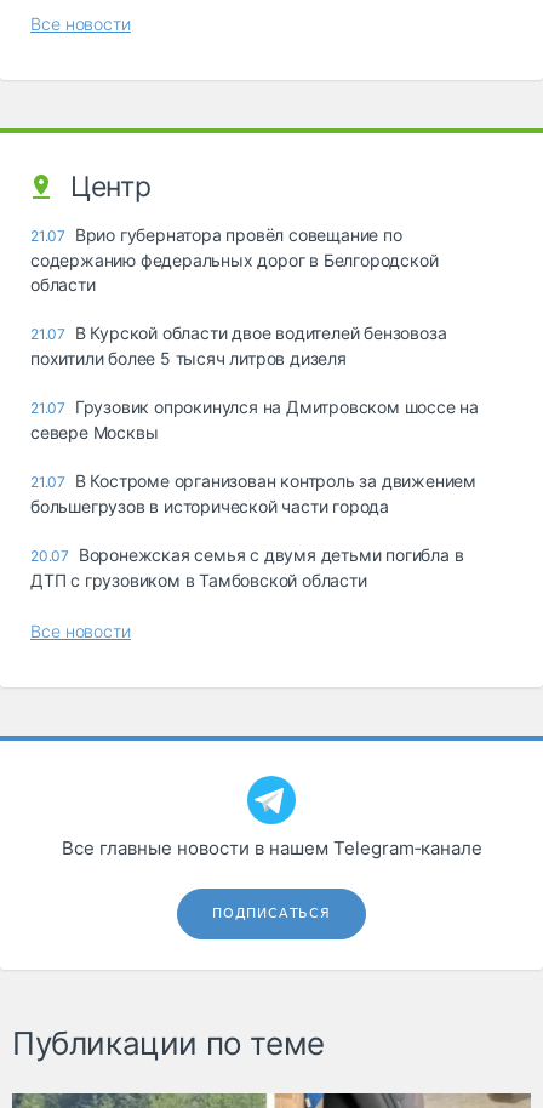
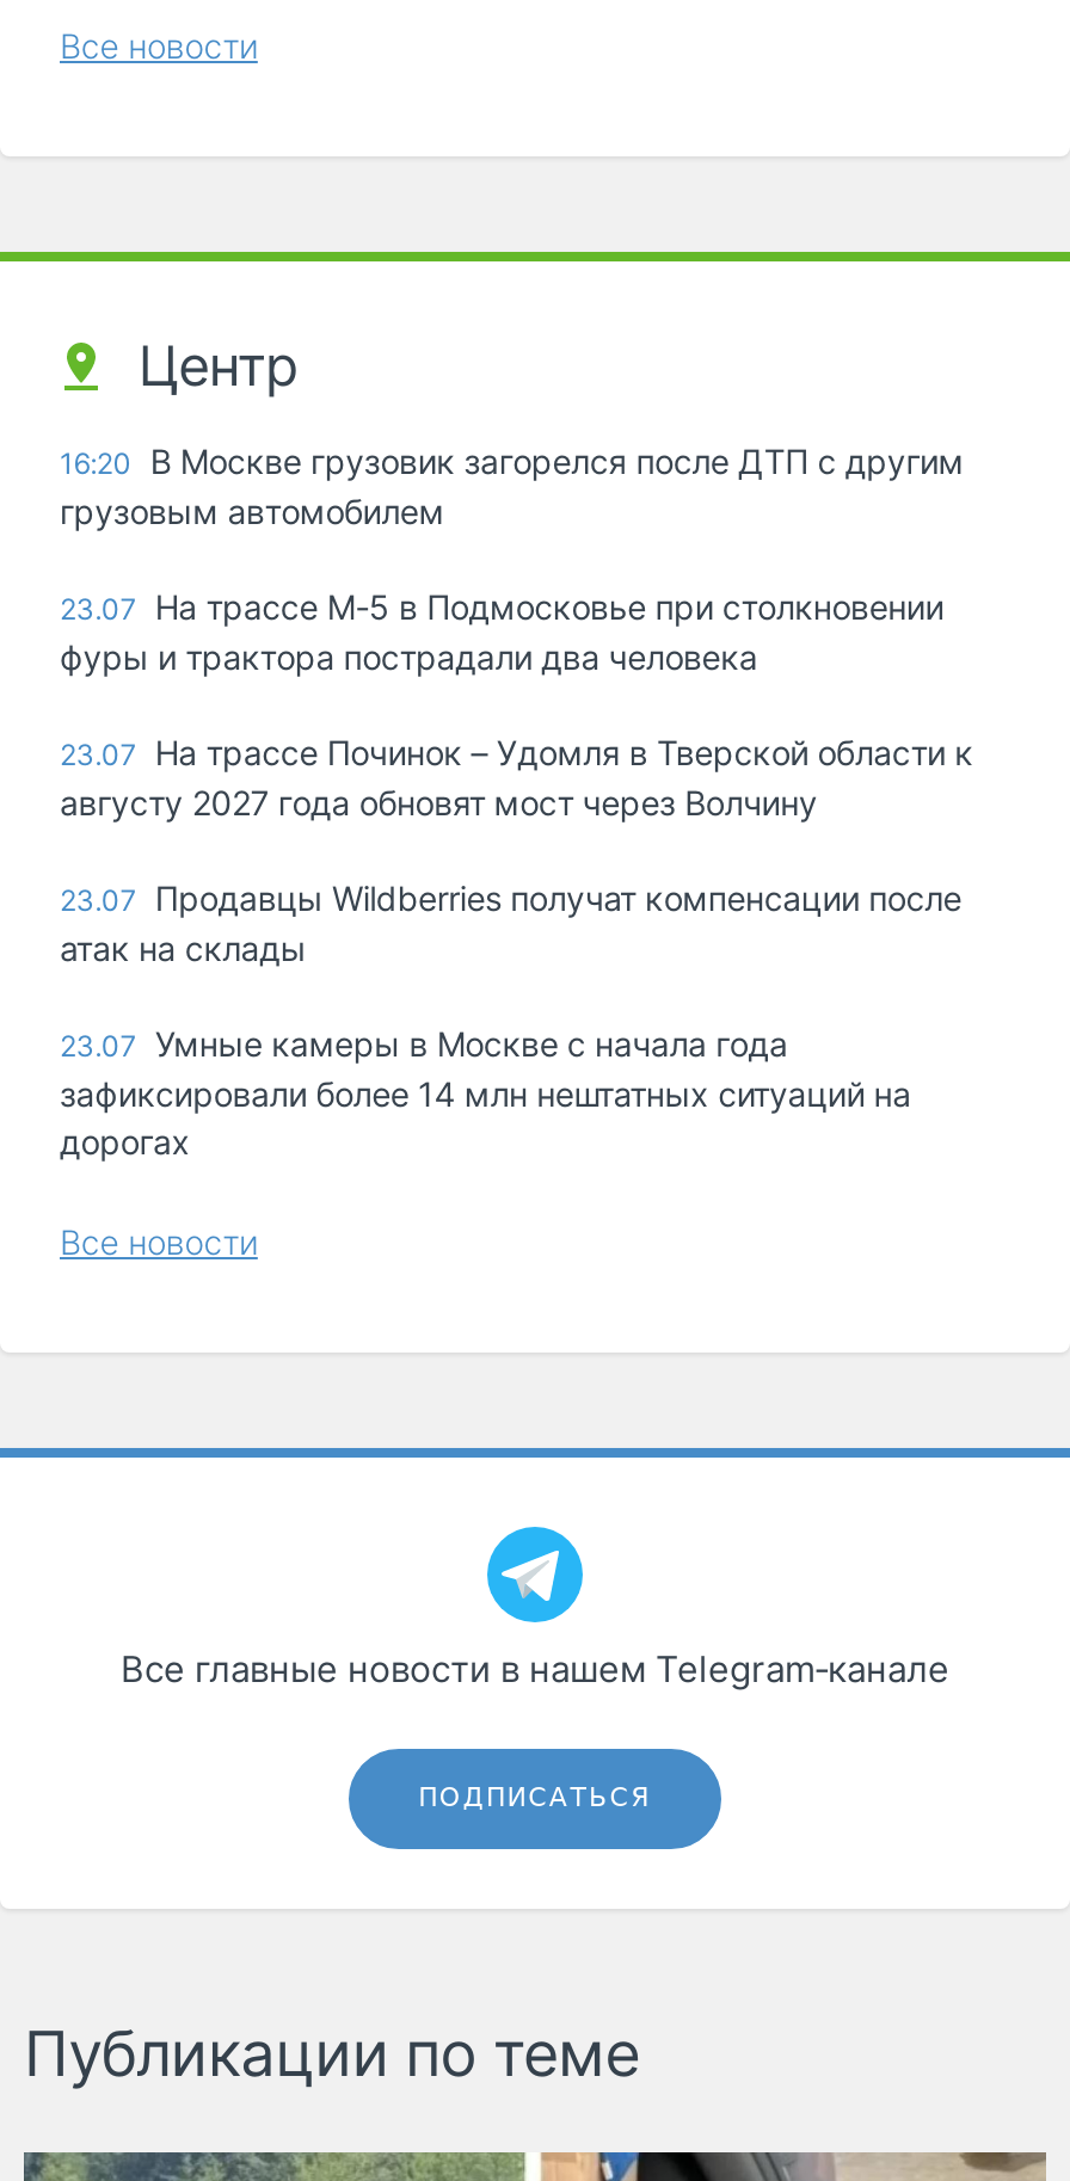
[30,224,438,295] 21.07 Врио губернатора провёл совещание по | содержанию федеральных дорог в Белгородской | области -> [60,441,964,531] 16:20 В Москве грузовик загорелся после ДТП с другим | грузовым автомобилем
[30,323,447,369] 21.07 В Курской области двое водителей бензовоза | похитили более 5 тысяч литров дизеля -> [60,586,943,677] 23.07 На трассе М-5 в Подмосковье при столкновении | фуры и трактора пострадали два человека
[30,397,479,443] 21.07 Грузовик опрокинулся на Дмитровском шоссе на | севере Москвы -> [60,732,973,823] 23.07 На трассе Починок – Удомля в Тверской области к | августу 2027 года обновят мост через Волчину
[30,470,476,517] 21.07 В Костроме организован контроль за движением | большегрузов в исторической части города -> [60,878,962,968] 23.07 Продавцы Wildberries получат компенсации после | атак на склады
[30,544,463,590] 20.07 Воронежская семья с двумя детьми погибла в | ДТП с грузовиком в Тамбовской области -> [60,1023,911,1162] 23.07 Умные камеры в Москве с начала года | зафиксировали более 14 млн нештатных ситуаций на | дорогах

